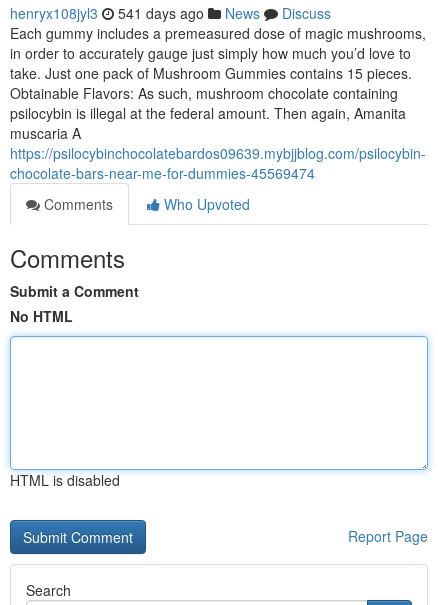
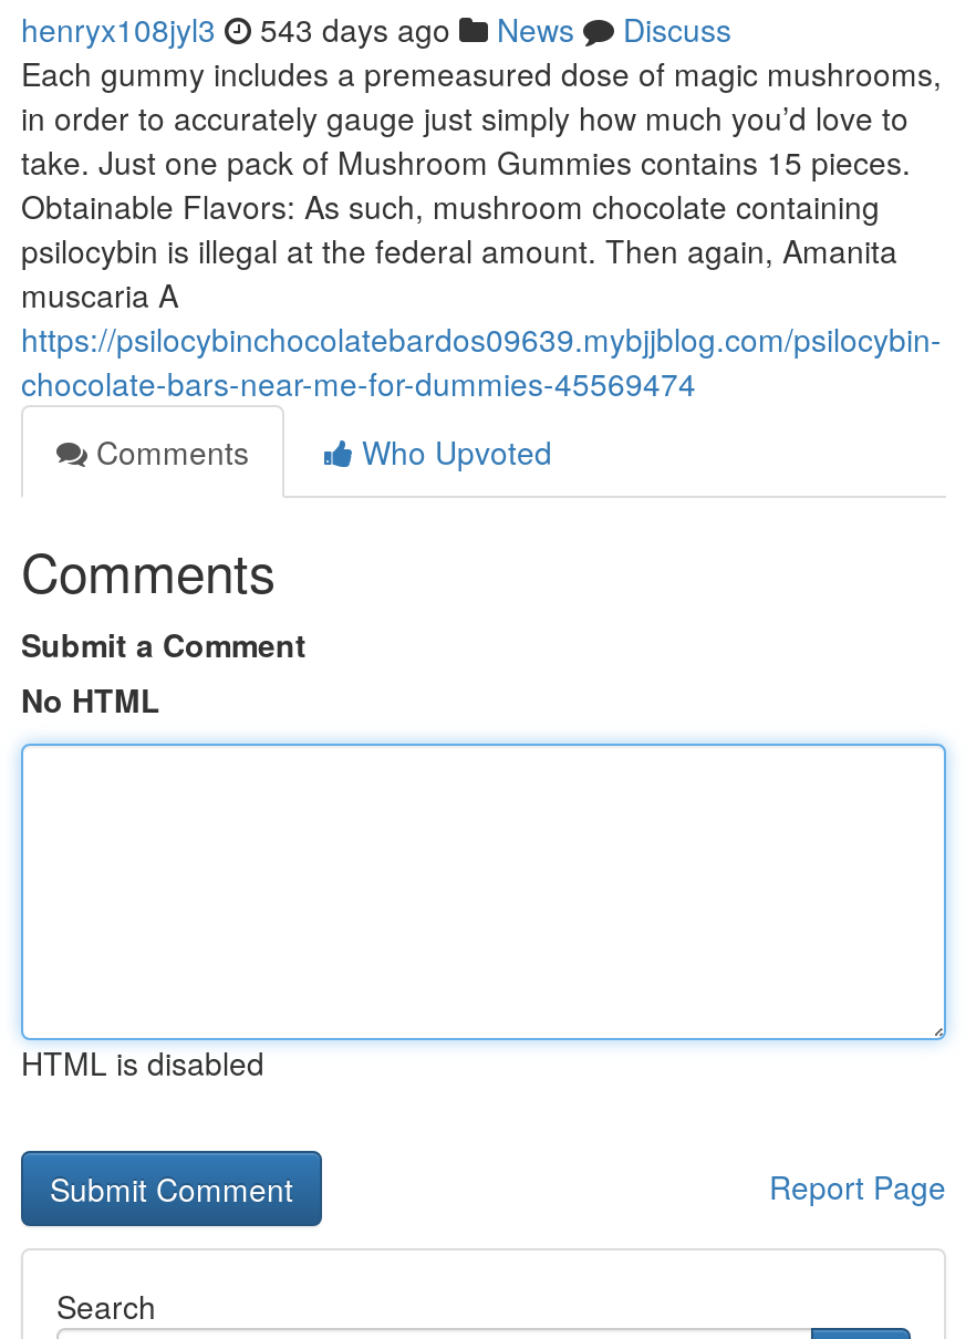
[10,3,331,23] henryx108jyl3 541 days ago News Discuss -> [21,7,731,51] henryx108jyl3 543 days ago News Discuss

